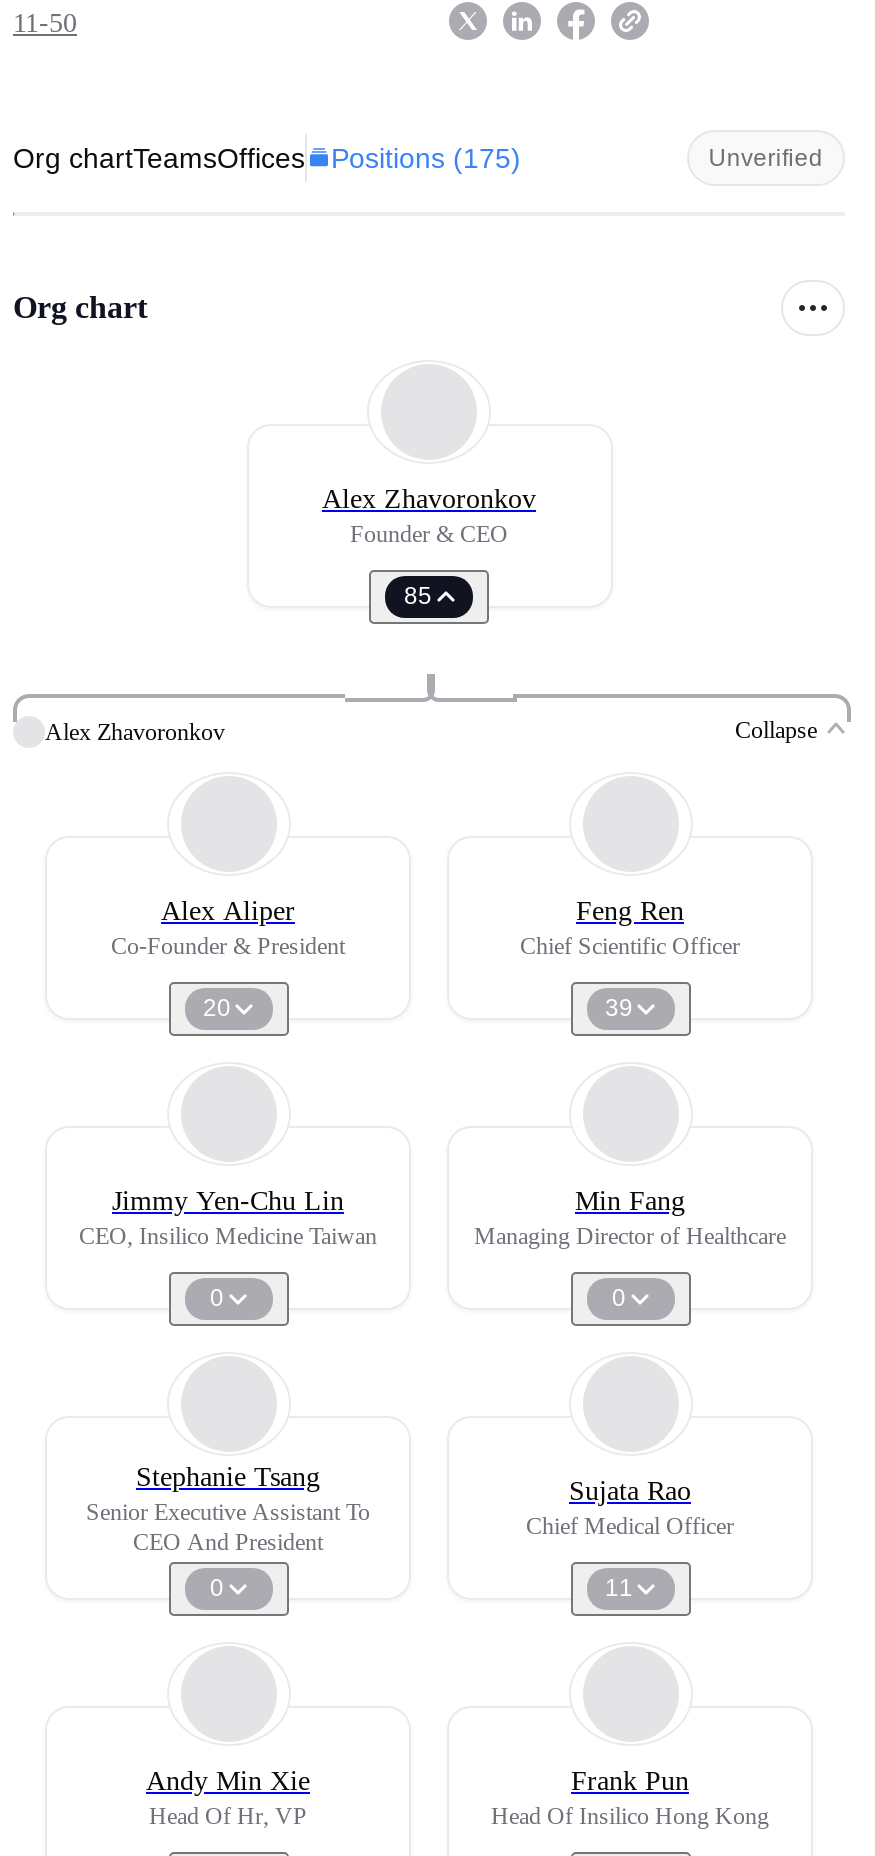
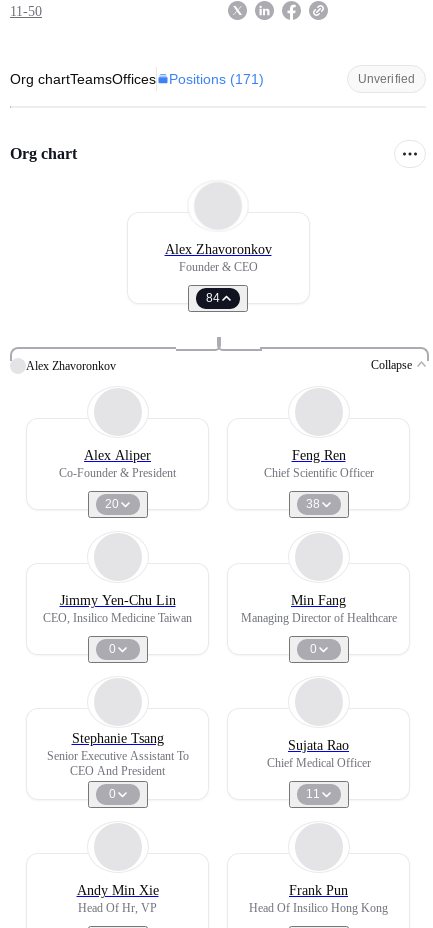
[13,142,521,174] Org chartTeamsOffices Positions (175) -> [10,71,264,87] Org chartTeamsOffices Positions (171)
[404,582,432,610] 85 -> [205,291,219,305] 84
[605,994,633,1022] 39 -> [306,497,320,511] 38

